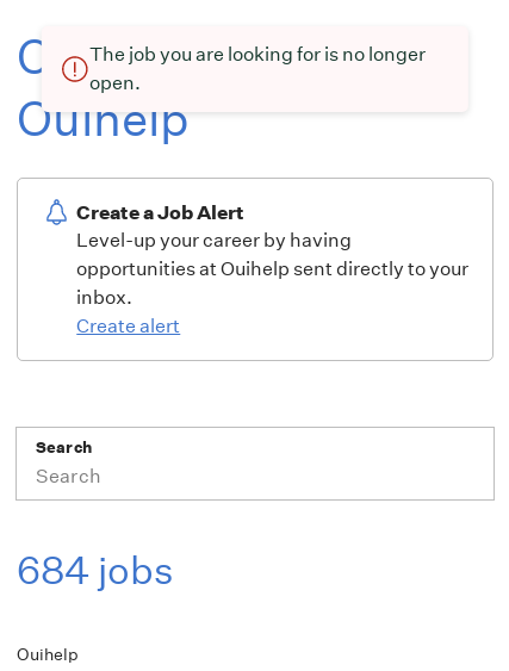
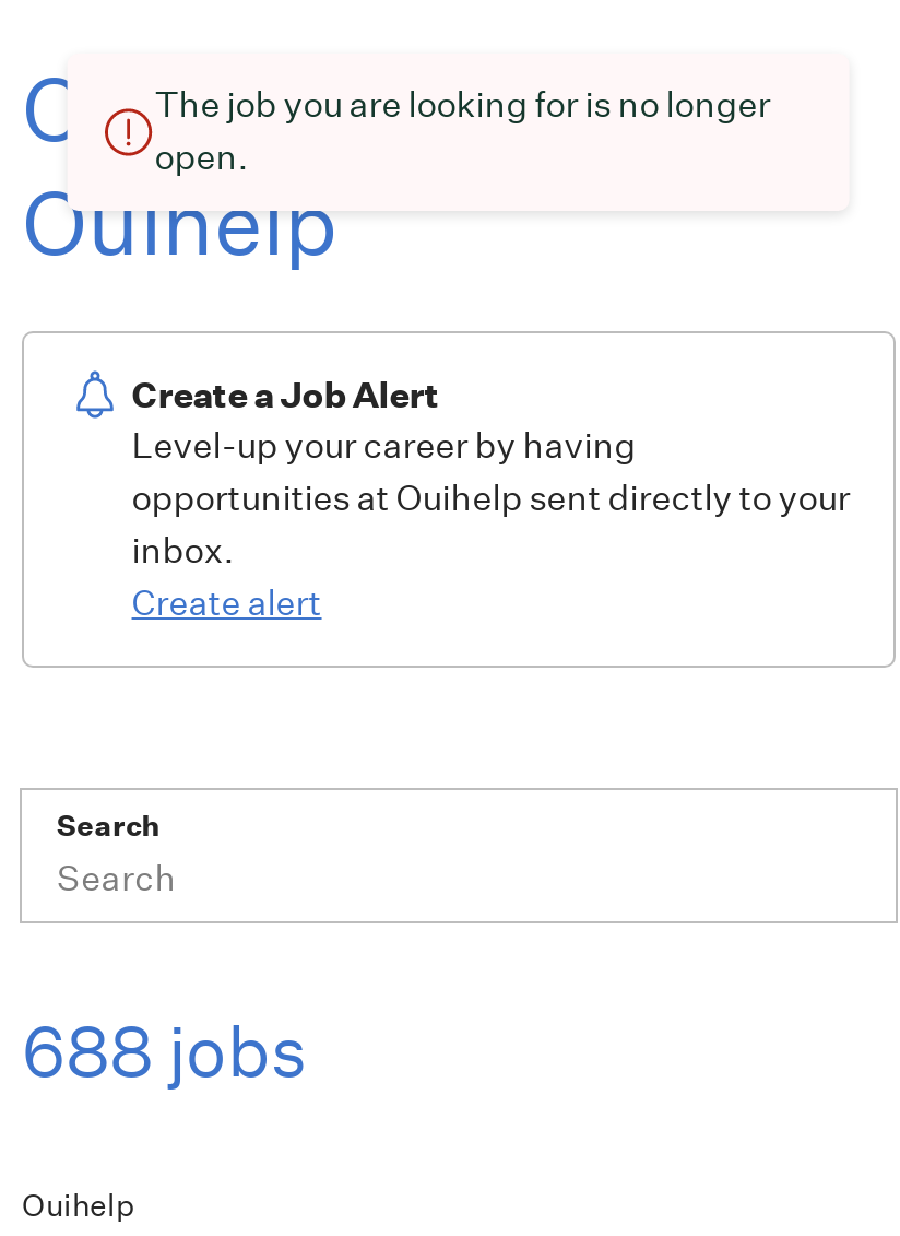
[17,547,174,594] 684 jobs -> [22,1009,308,1094] 688 jobs

